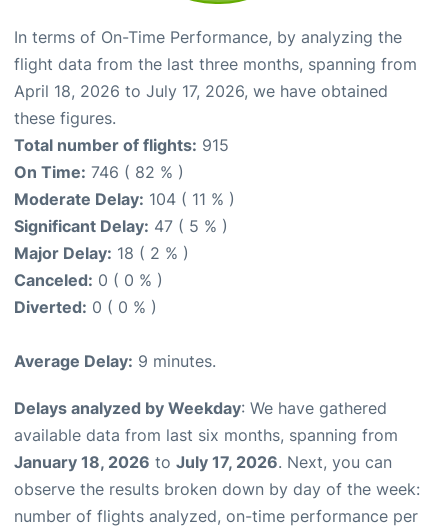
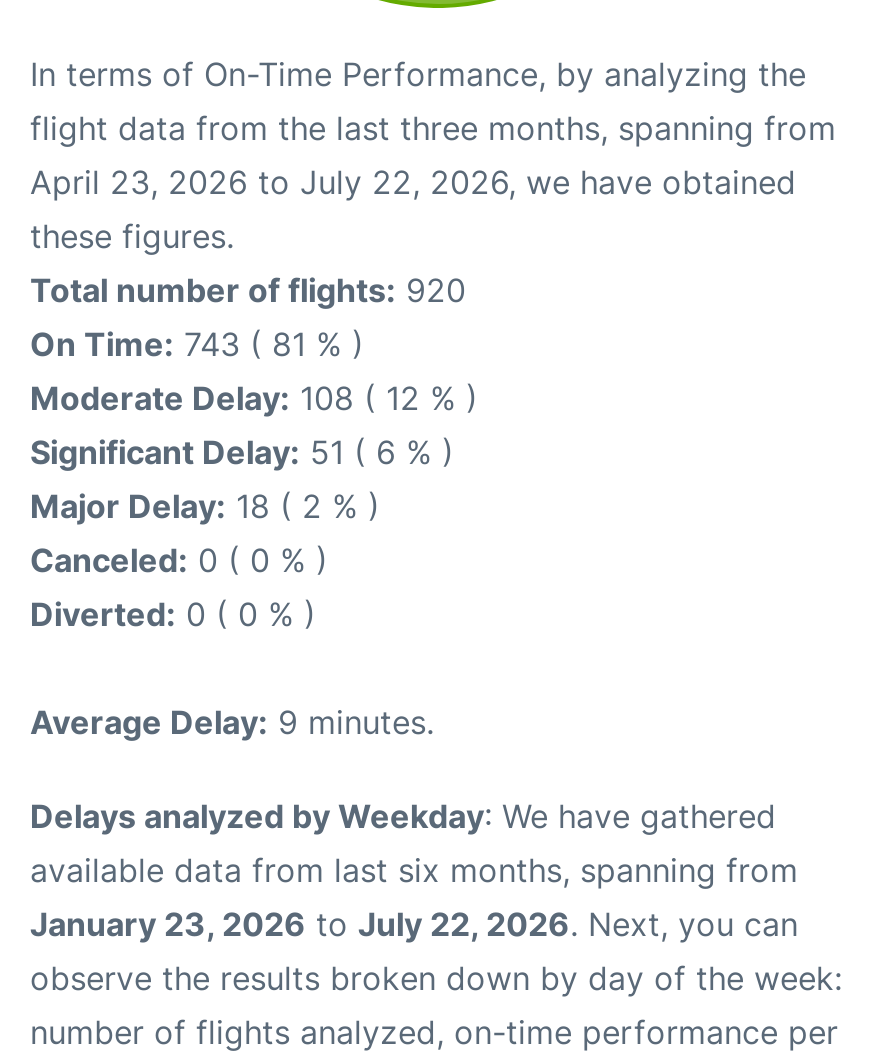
[14,81,388,101] April 18, 2026 to July 17, 2026, we have obtained -> [30,162,796,202] April 23, 2026 to July 22, 2026, we have obtained
[14,135,229,155] Total number of flights: 915 -> [30,270,466,310] Total number of flights: 920
[14,162,184,182] On Time: 746 ( 82 % ) -> [30,324,364,364] On Time: 743 ( 81 % )
[14,189,235,209] Moderate Delay: 104 ( 11 % ) -> [30,378,478,418] Moderate Delay: 108 ( 12 % )
[14,216,228,236] Significant Delay: 47 ( 5 % ) -> [30,432,454,472] Significant Delay: 51 ( 6 % )
[14,452,392,472] January 18, 2026 to July 17, 2026. Next, you can -> [30,904,798,944] January 23, 2026 to July 22, 2026. Next, you can

